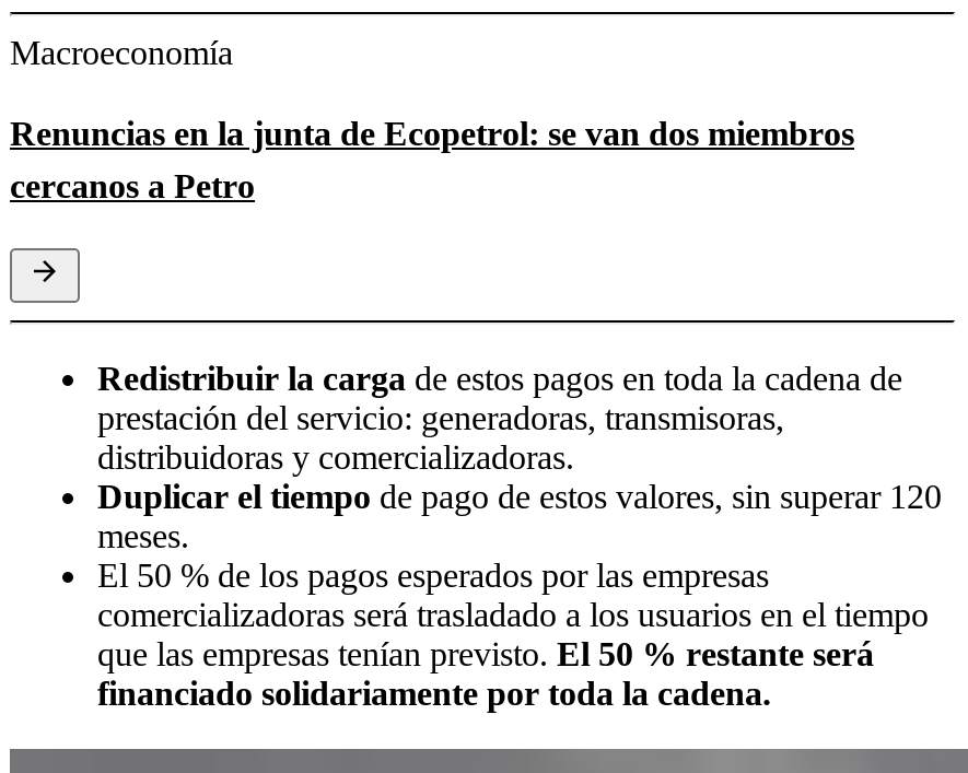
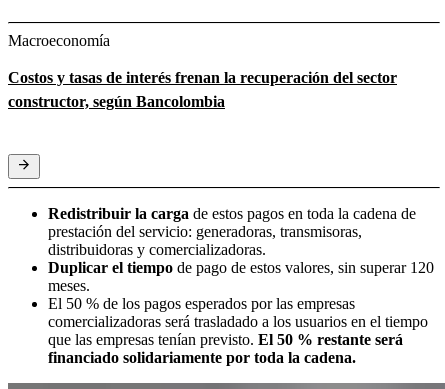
[10,114,854,204] Renuncias en la junta de Ecopetrol: se van dos miembros | cercanos a Petro -> [8,69,397,110] Costos y tasas de interés frenan la recuperación del sector | constructor, según Bancolombia

